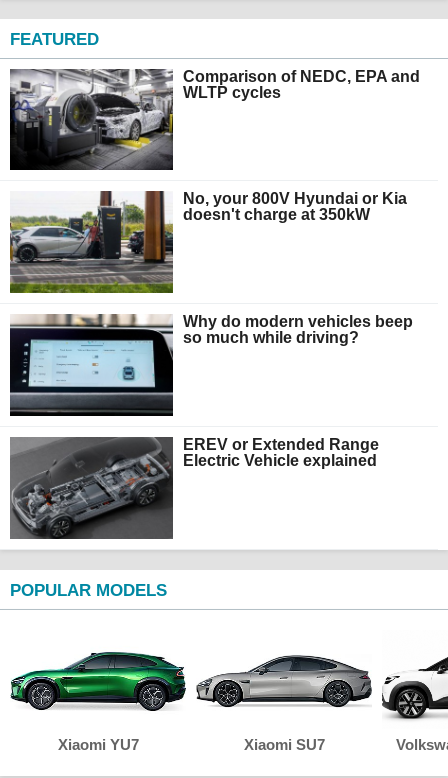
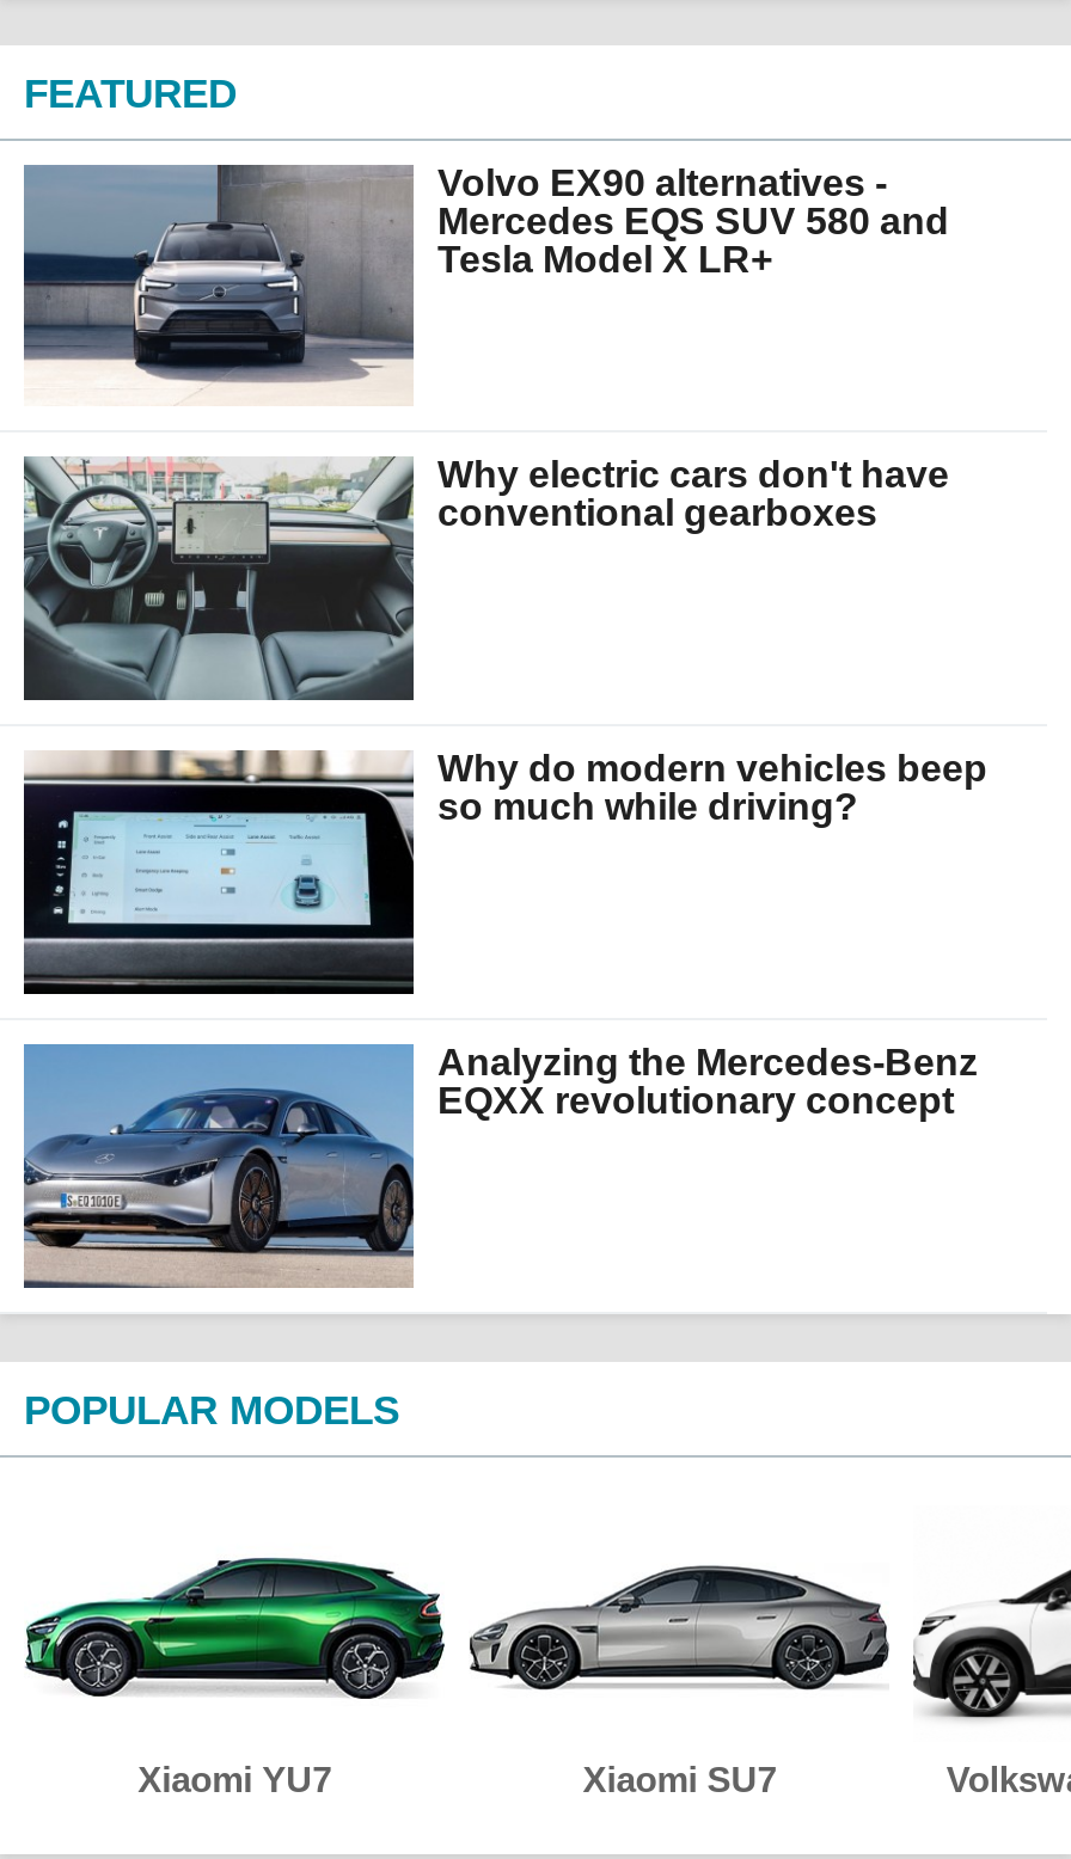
[9,68,420,171] [image] | Comparison of NEDC, EPA and | WLTP cycles -> [22,162,949,406] [image] | Volvo EX90 alternatives - | Mercedes EQS SUV 580 and | Tesla Model X LR+
[9,190,407,294] [image] | No, your 800V Hyundai or Kia | doesn't charge at 350kW -> [22,455,949,703] [image] | Why electric cars don't have | conventional gearboxes
[10,436,379,539] [image] | EREV or Extended Range | Electric Vehicle explained -> [24,1042,978,1288] [image] | Analyzing the Mercedes-Benz | EQXX revolutionary concept

